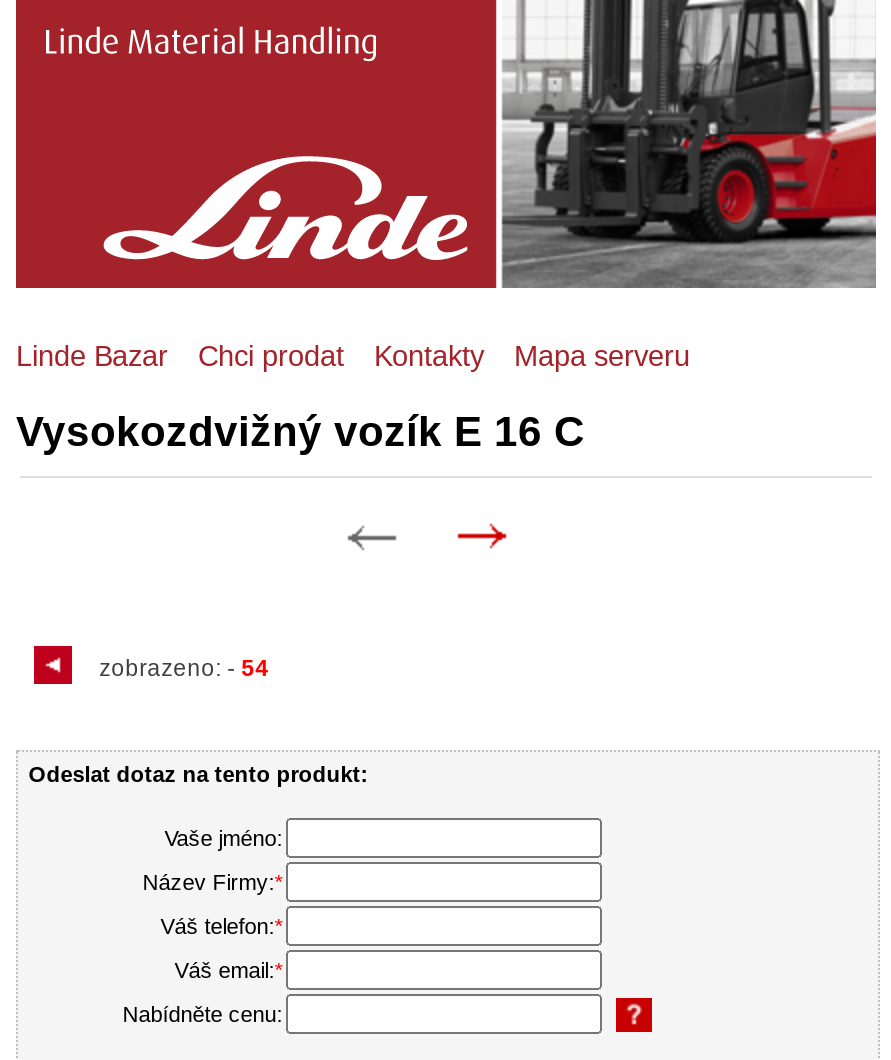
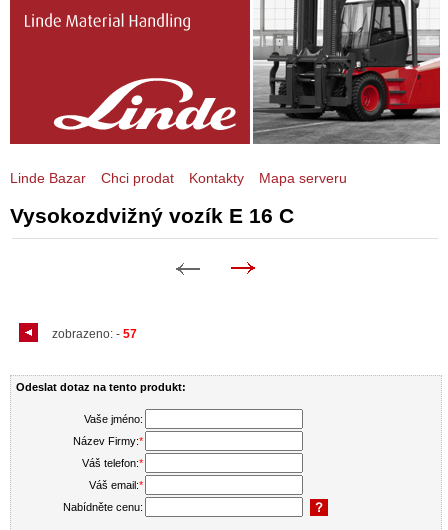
[81,655,269,679] zobrazeno: - 54 -> [43,328,137,340] zobrazeno: - 57

